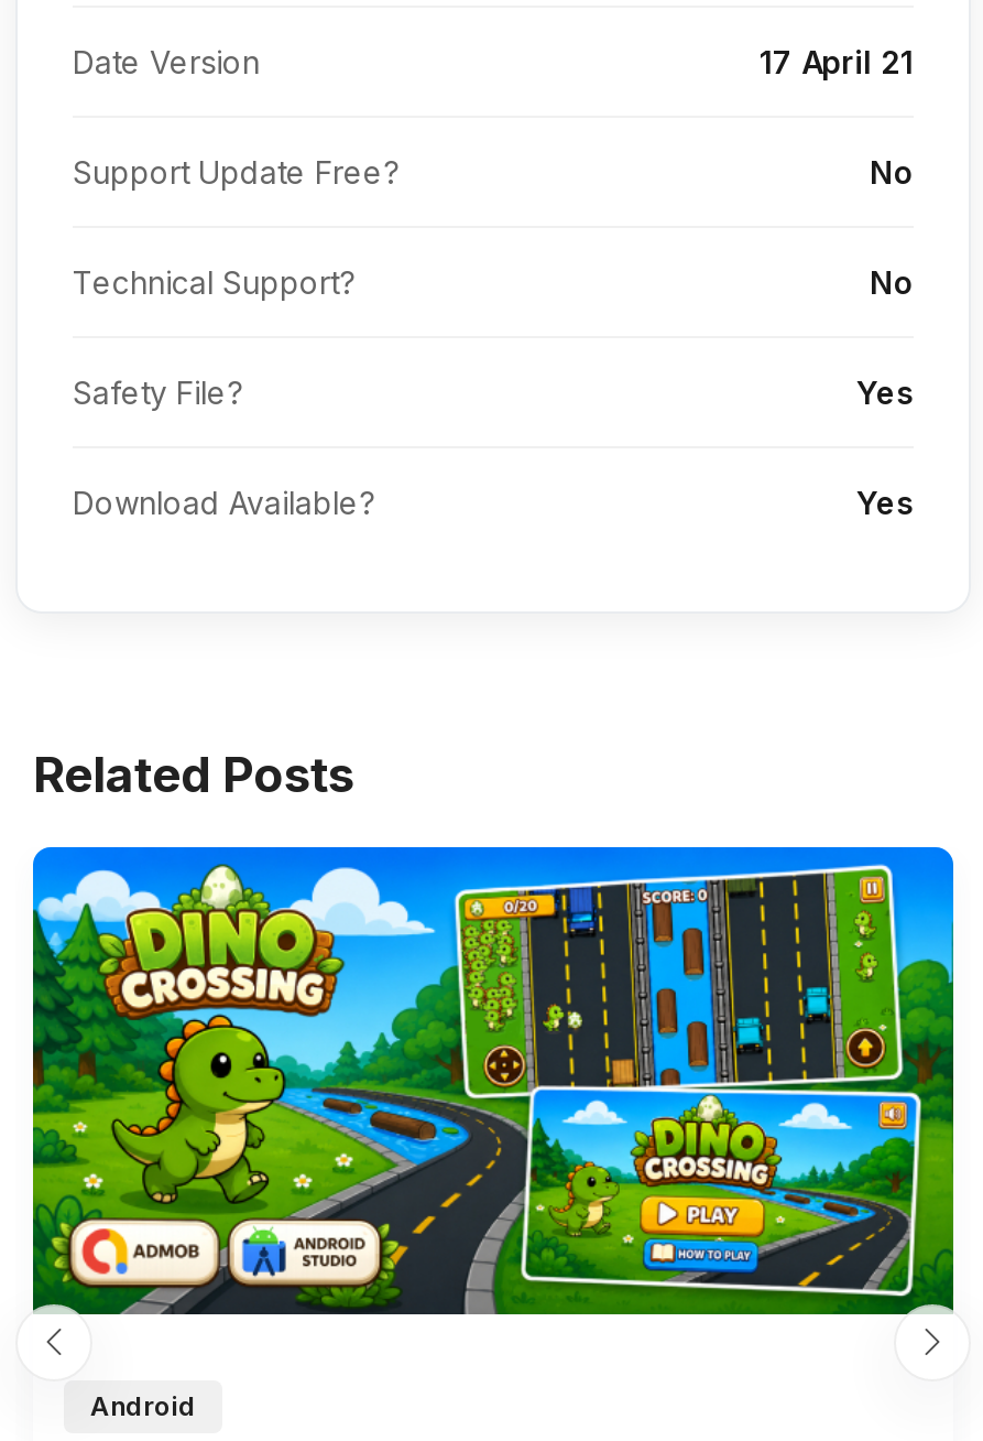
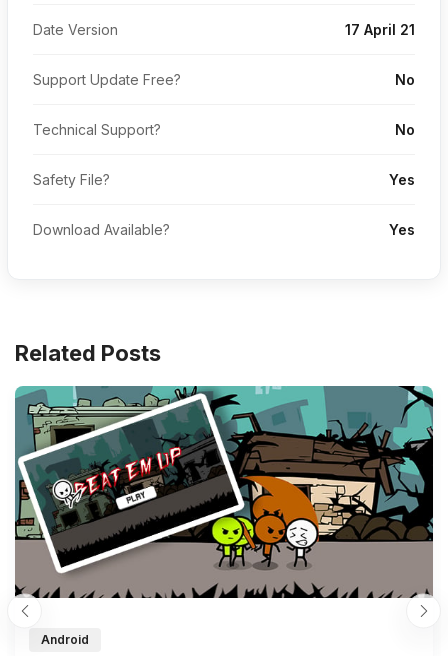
[31,845,955,1317] [image] -> [14,385,434,599] [image]

